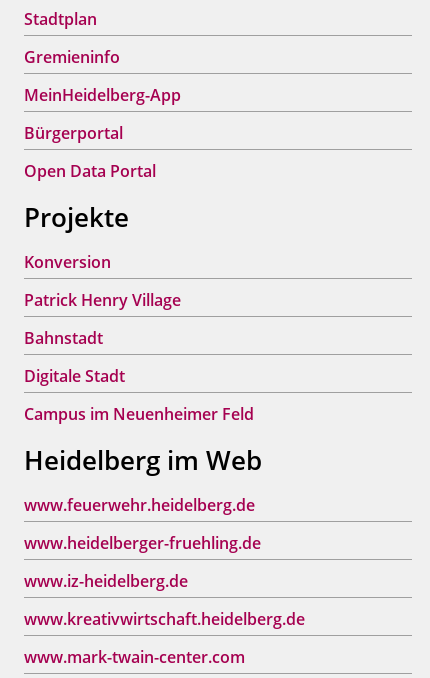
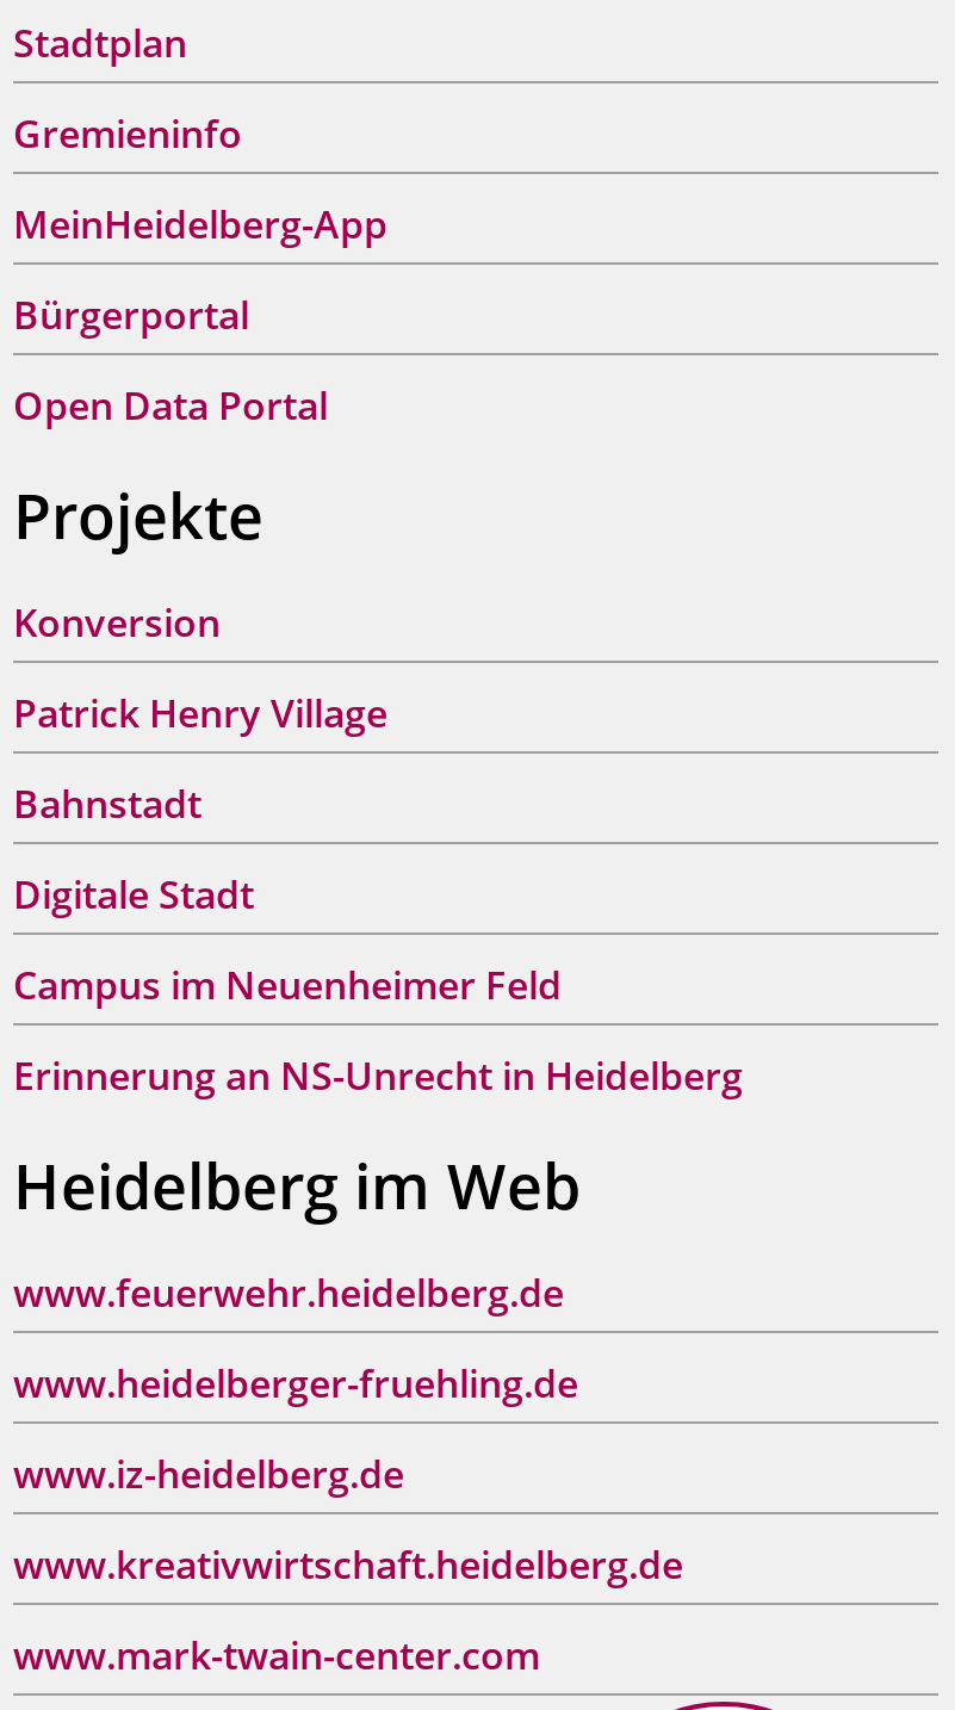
none -> [13,1050,743,1103] Erinnerung an NS-Unrecht in Heidelberg

